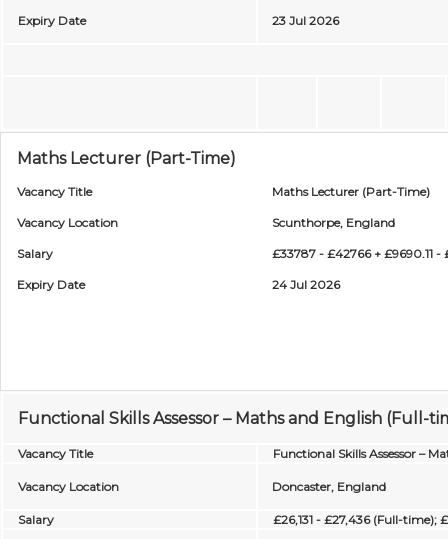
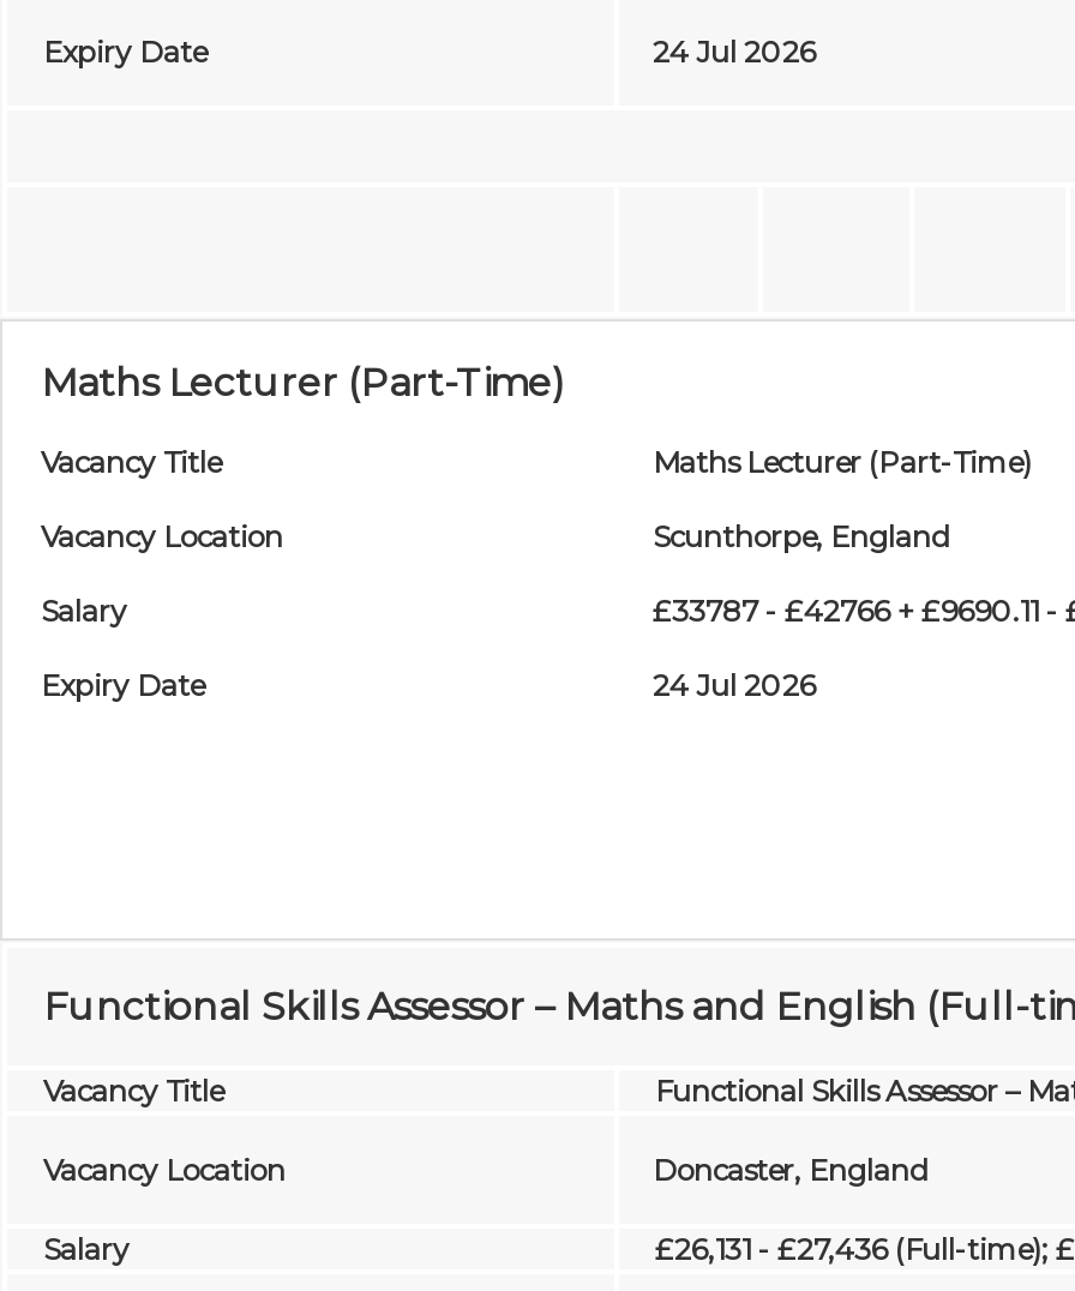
[272,13,339,28] 23 Jul 2026 -> [653,33,816,69] 24 Jul 2026

